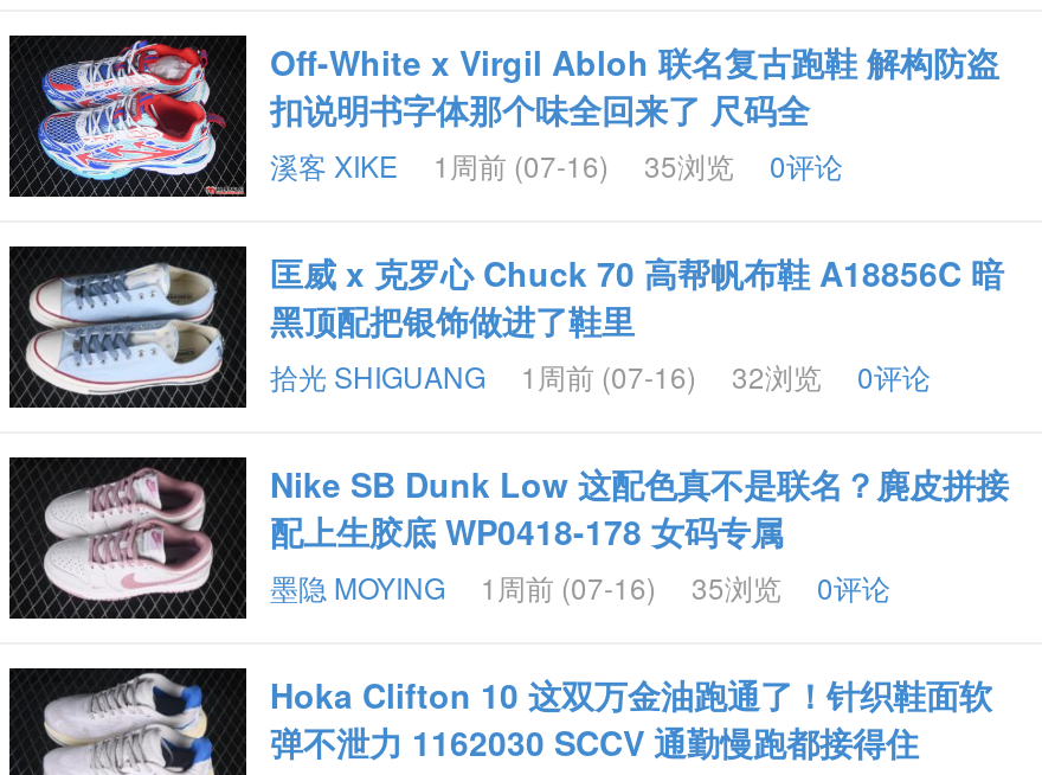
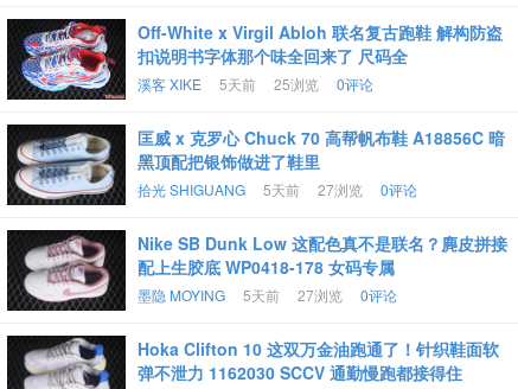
[433,145,734,185] 1周前 (07-16) | 35浏览 -> [219,74,319,94] 5天前 | 25浏览
[521,356,822,396] 1周前 (07-16) | 32浏览 -> [263,179,363,199] 5天前 | 27浏览
[481,567,781,607] 1周前 (07-16) | 35浏览 -> [243,285,343,305] 5天前 | 27浏览

